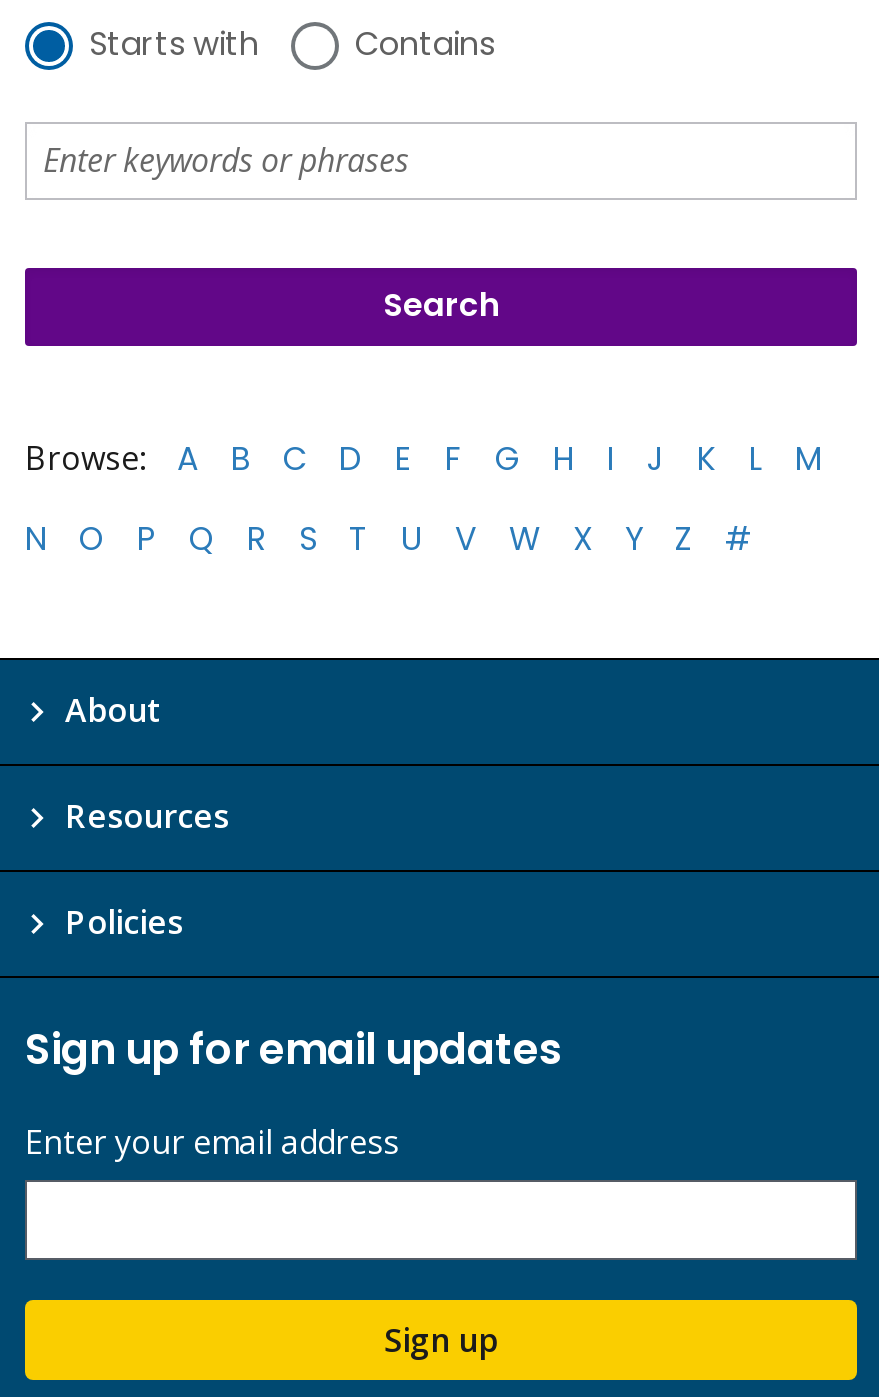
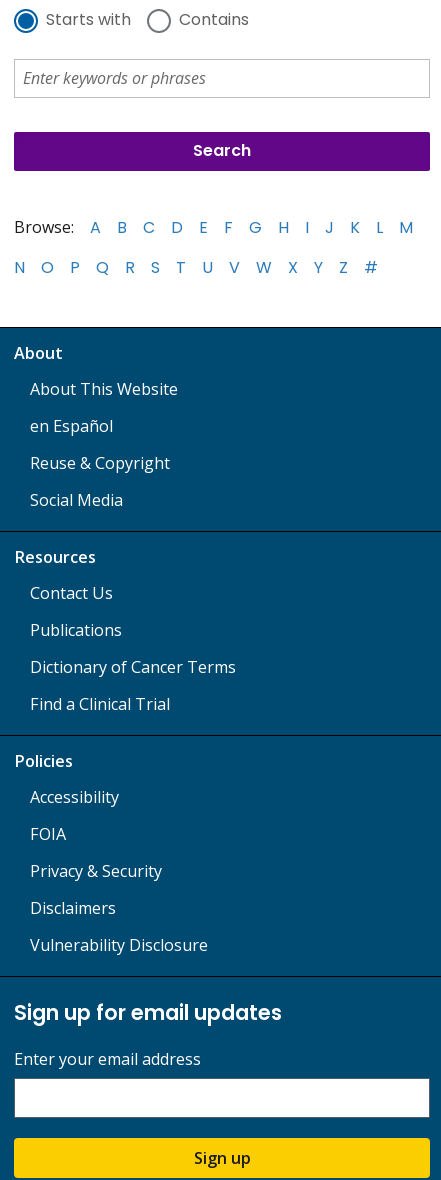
none -> [30,378,178,511] About This Website | en Español | Reuse & Copyright | Social Media
none -> [30,582,236,715] Contact Us | Publications | Dictionary of Cancer Terms | Find a Clinical Trial
none -> [30,786,208,956] Accessibility | FOIA | Privacy & Security | Disclaimers | Vulnerability Disclosure

